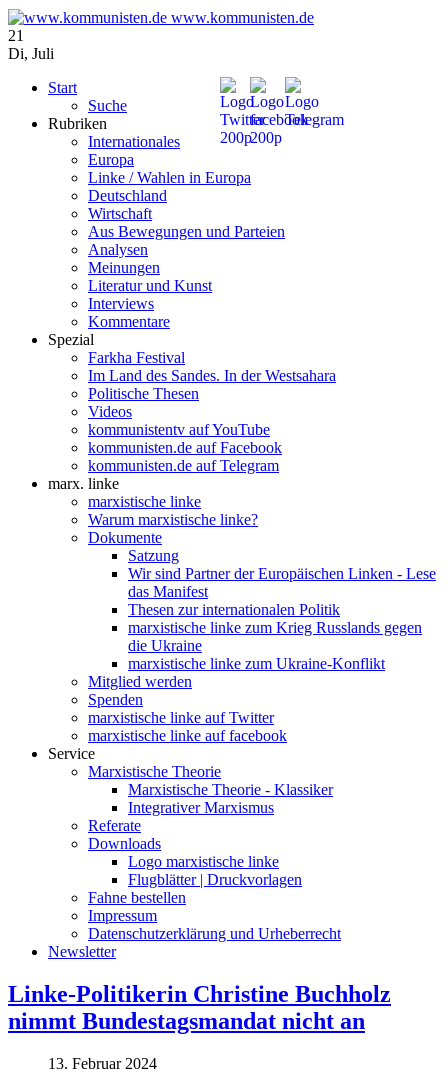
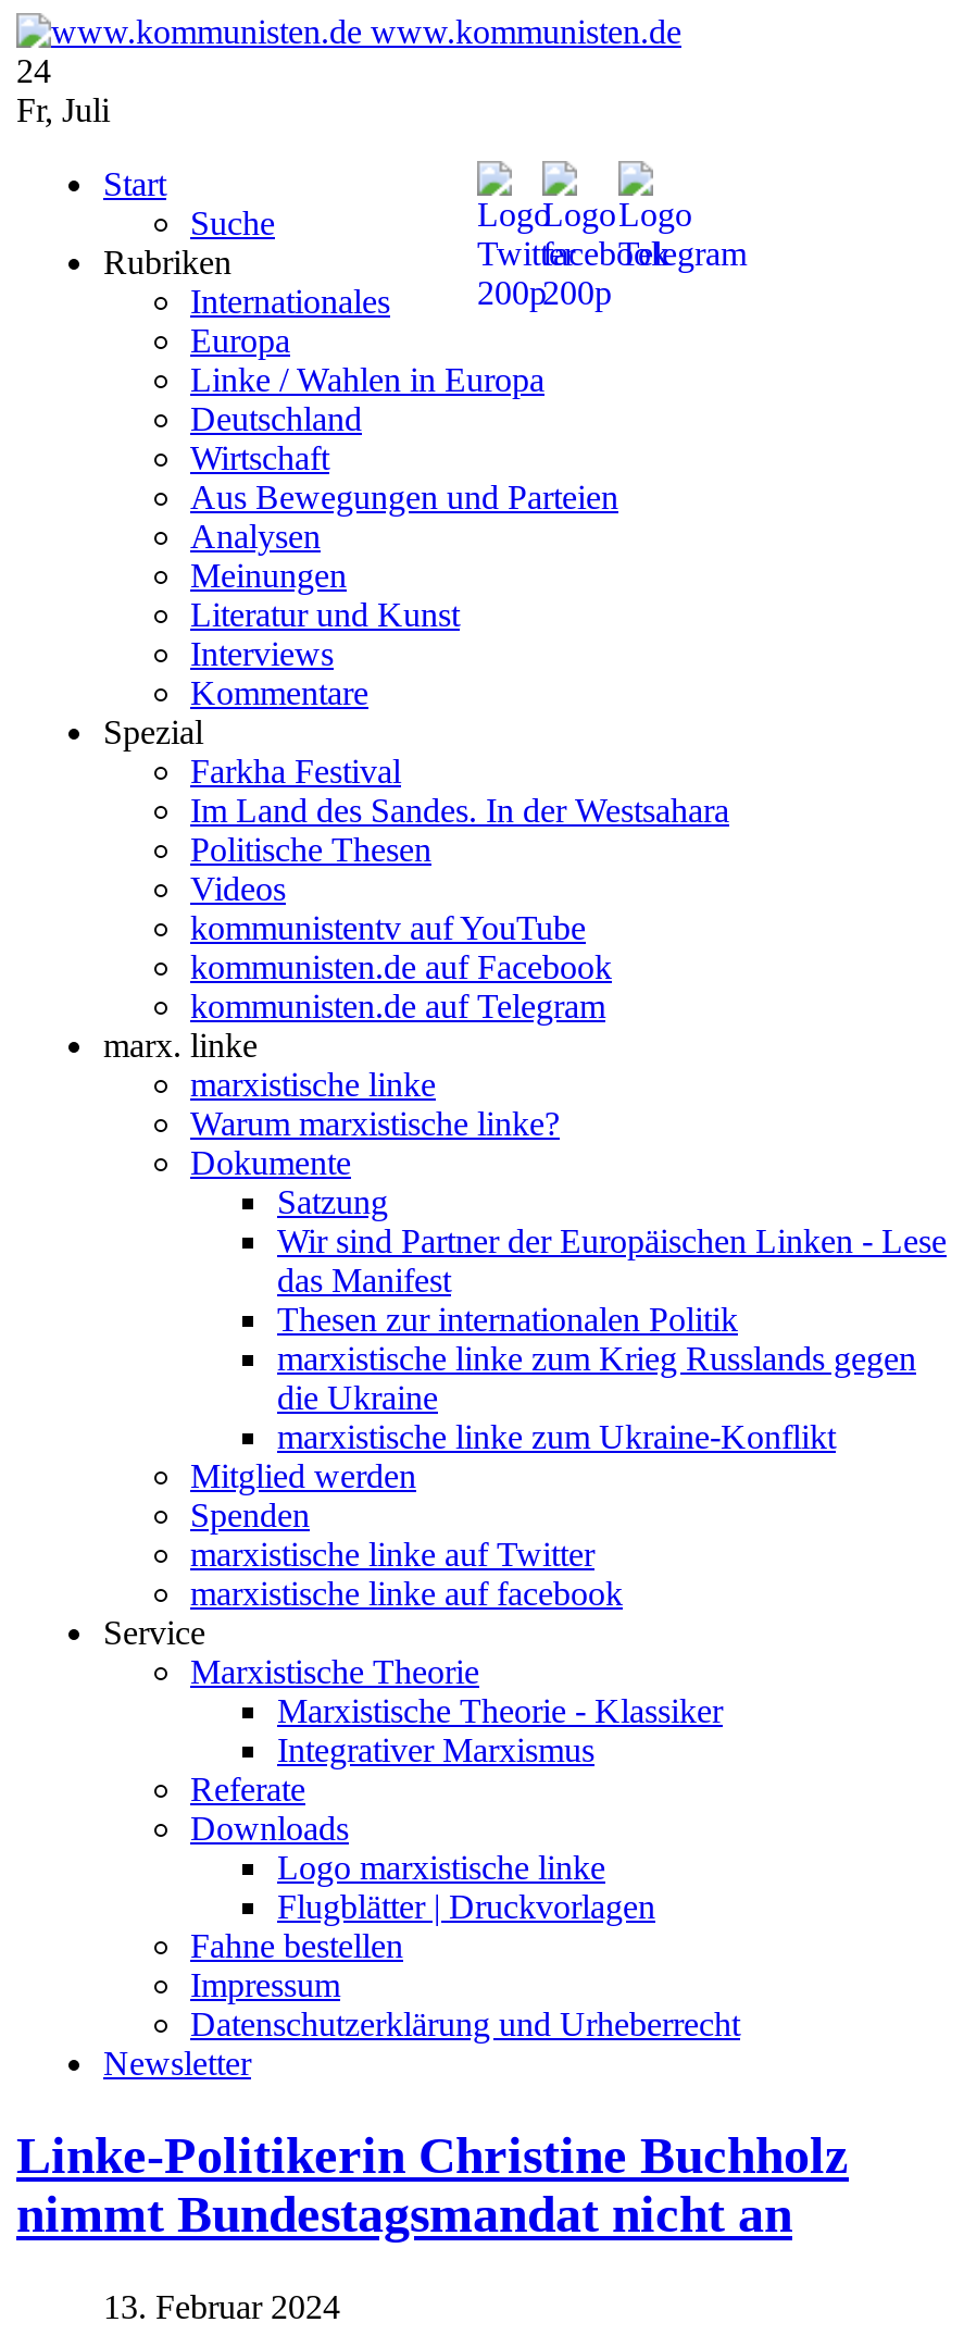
[8,27,24,44] 21 -> [16,52,51,89] 24
[8,45,54,62] Di, Juli -> [16,91,110,128] Fr, Juli

